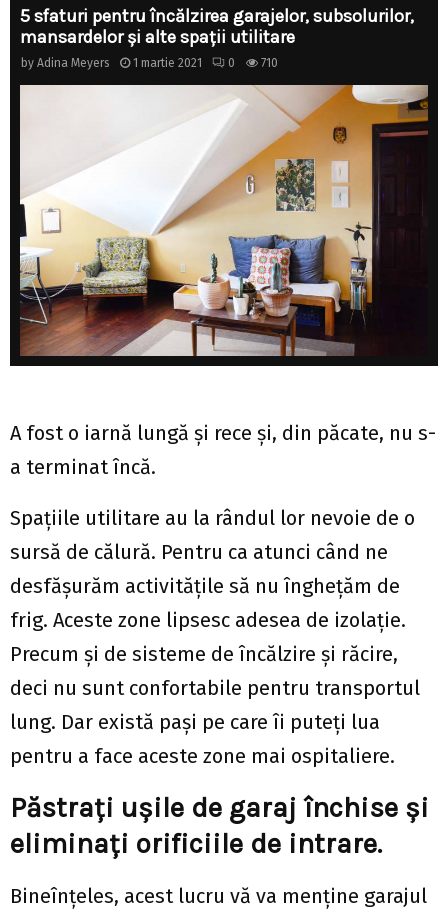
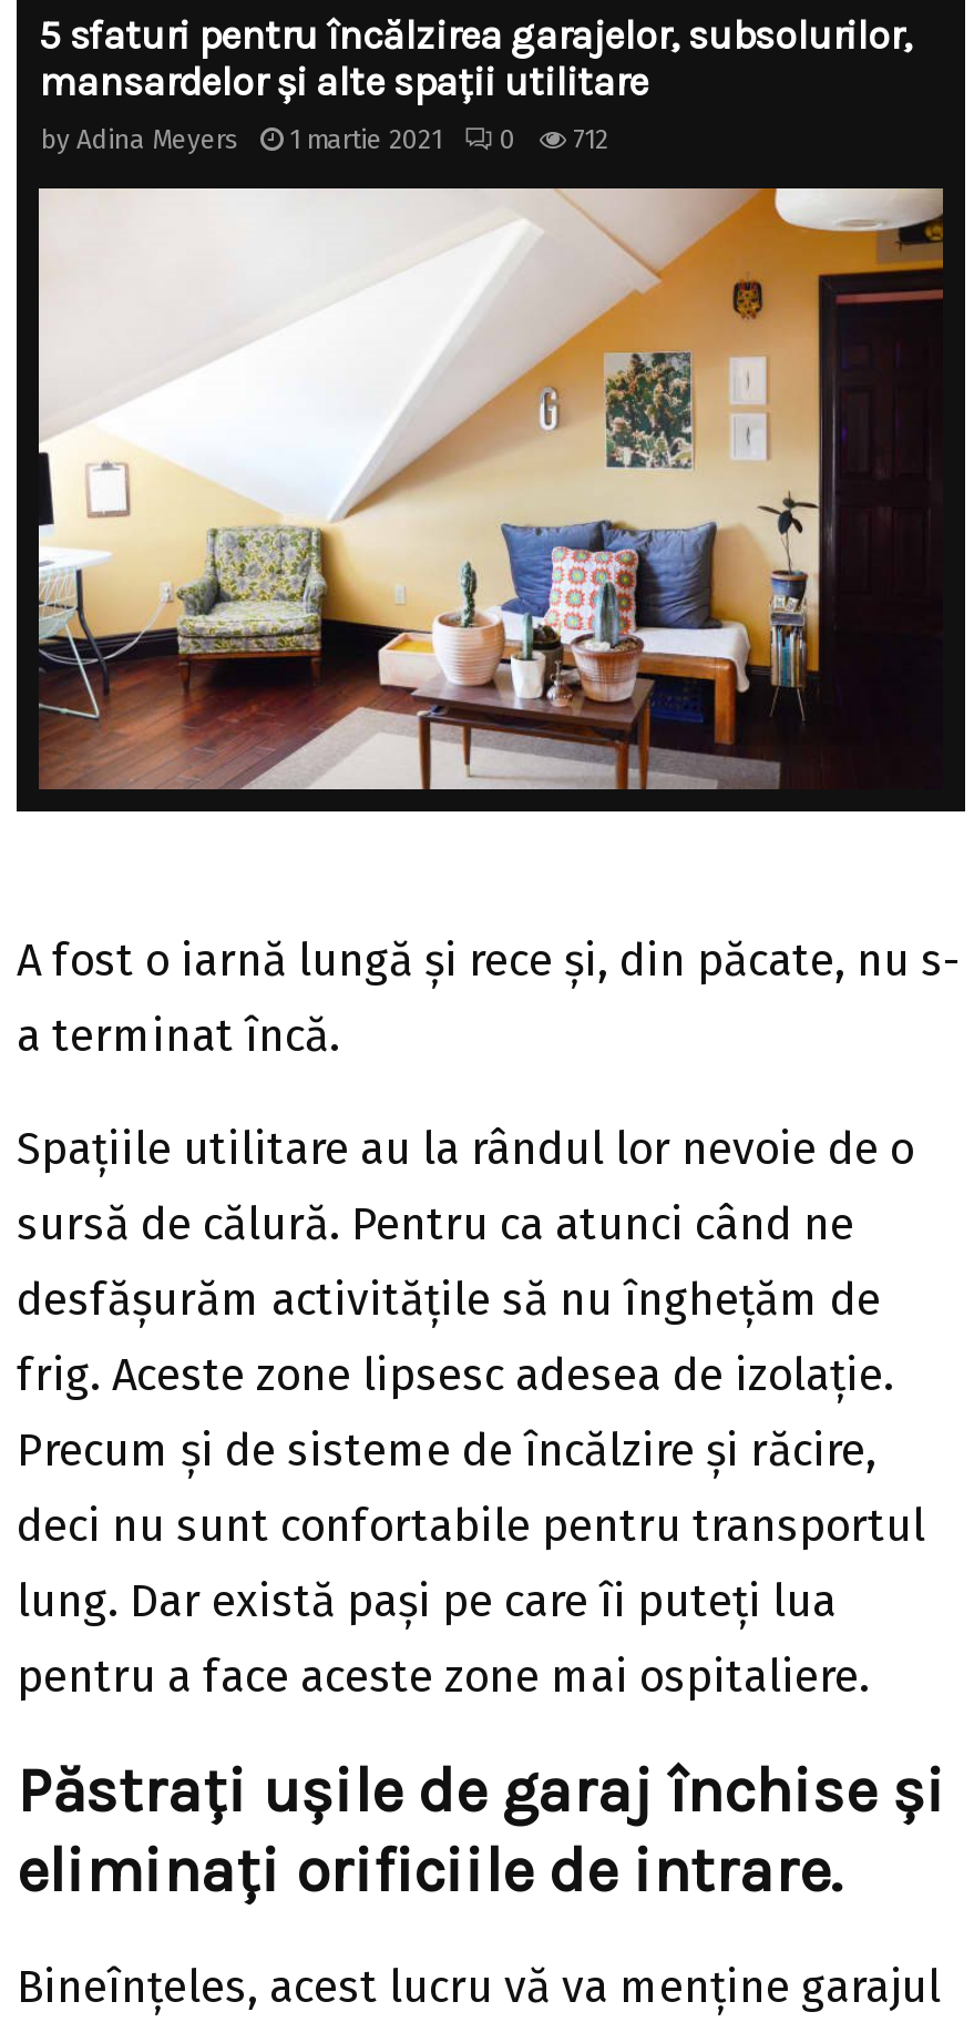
[21,56,278,70] by Adina Meyers 1 martie 2021 0 710 -> [41,124,608,155] by Adina Meyers 1 martie 2021 0 712

